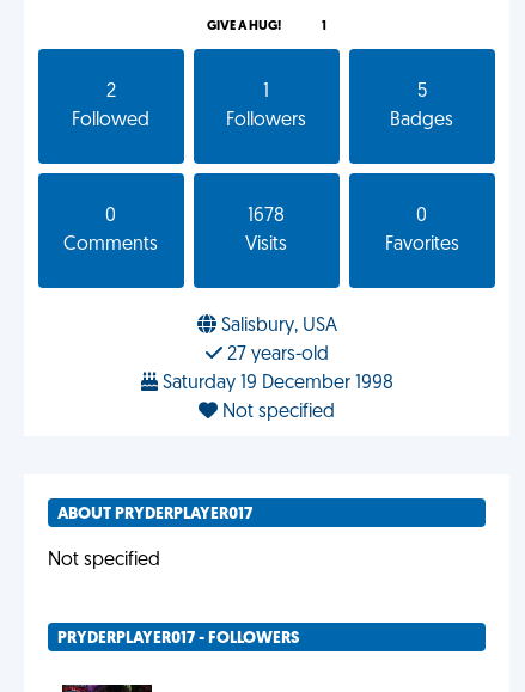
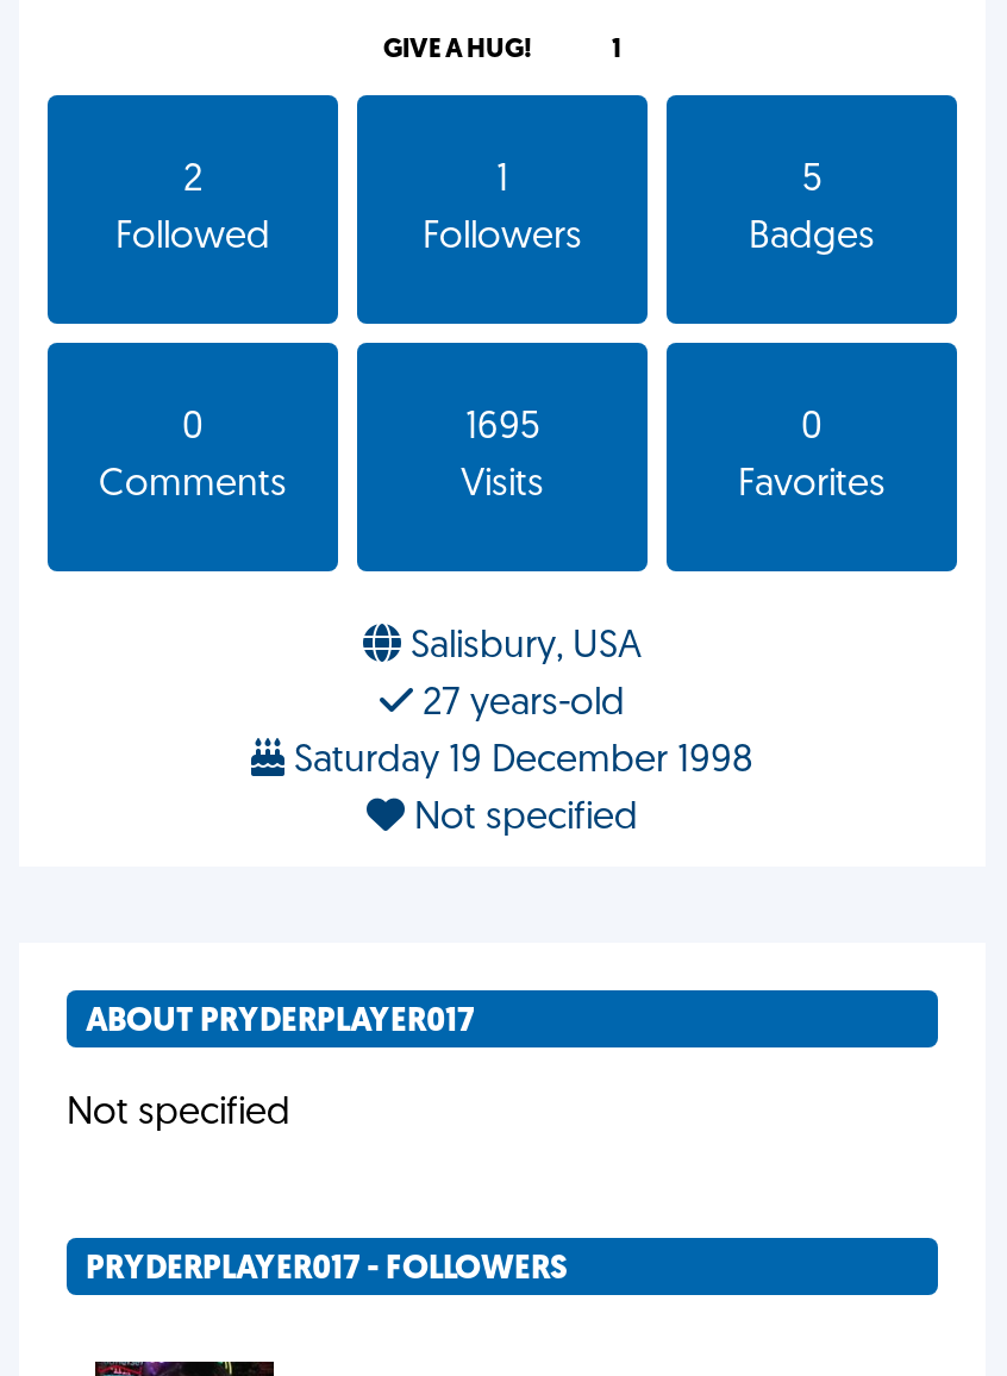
[248,207,285,226] 1678 -> [465,409,539,448] 1695

